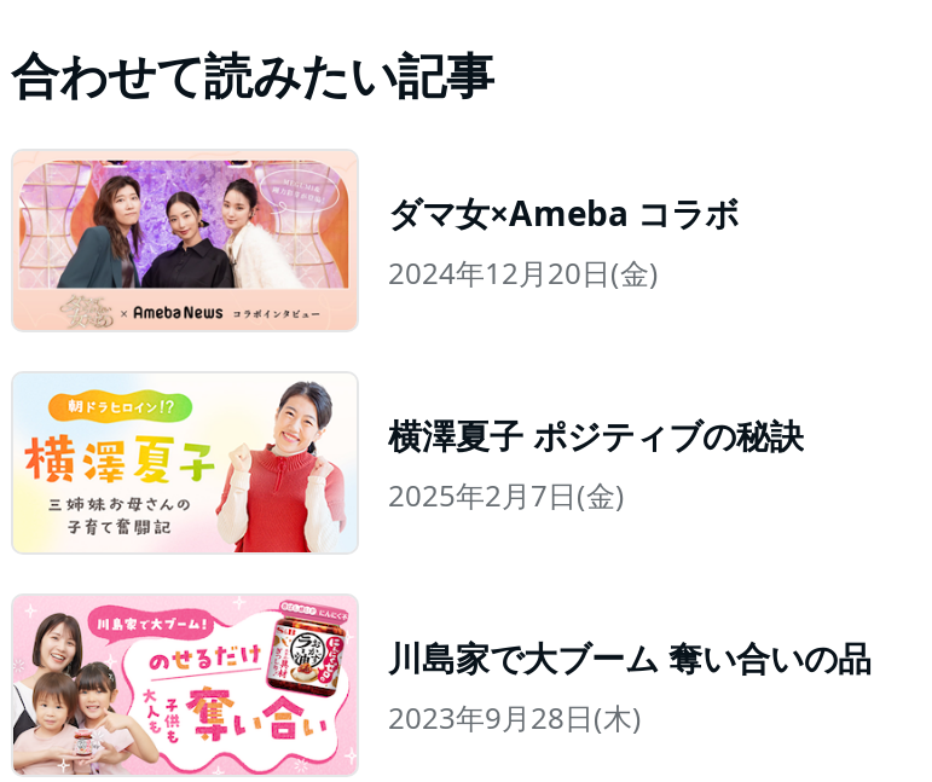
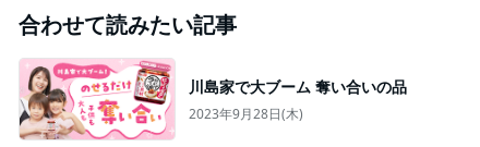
[13,156,739,328] [image] | ダマ女×Ameba コラボ | 2024年12月20日(金) -> none
[13,373,804,555] [image] | 横澤夏子 ポジティブの秘訣 | 2025年2月7日(金) -> none

